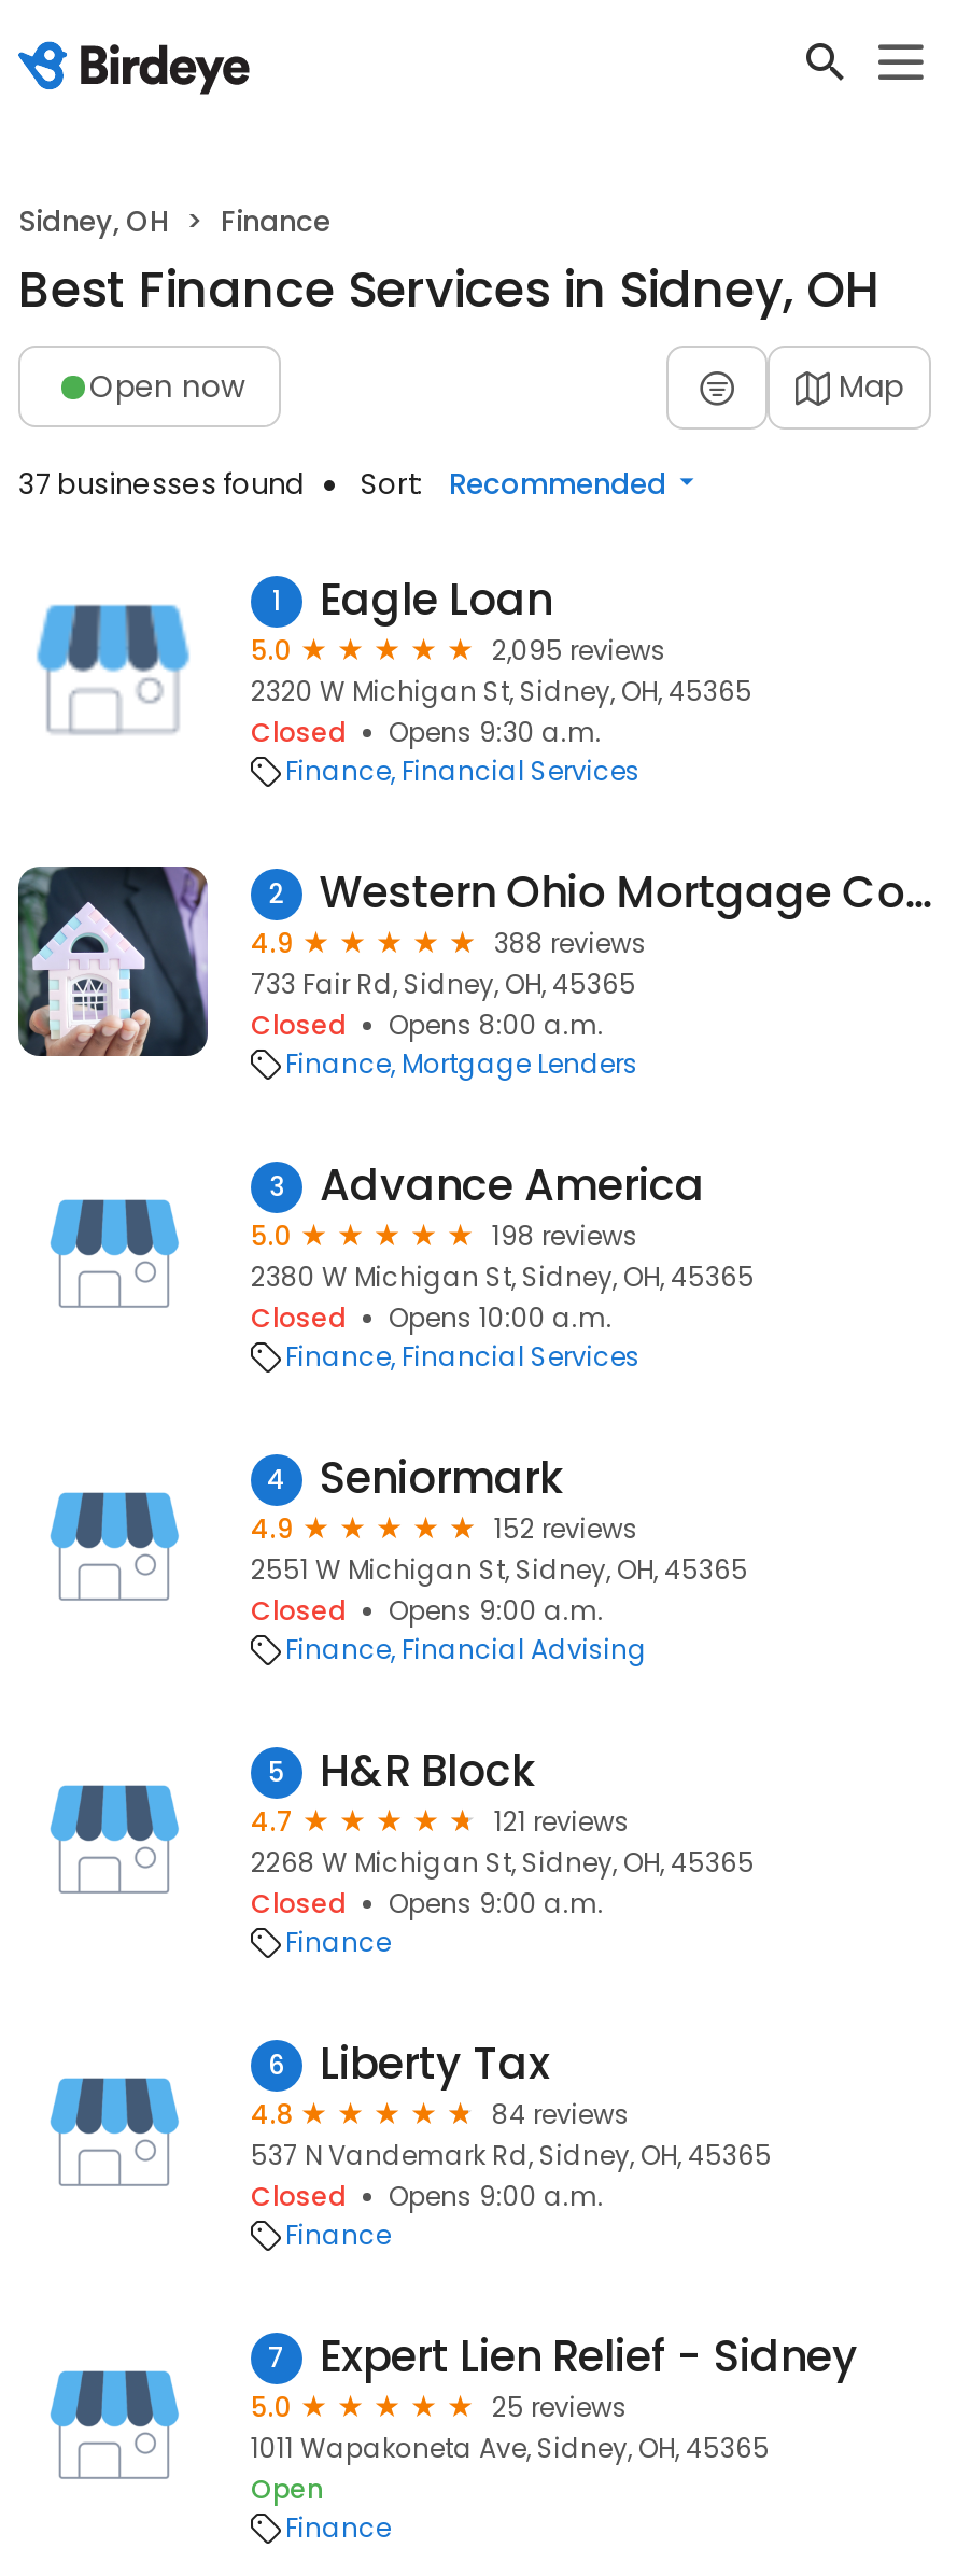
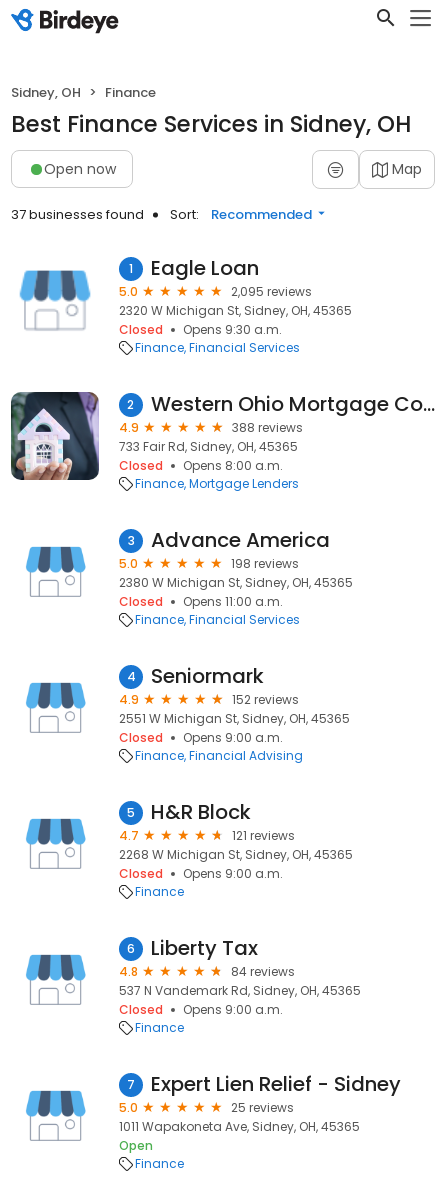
[251,1299,613,1336] Closed Opens 10:00 a.m. -> [119,593,283,610] Closed Opens 11:00 a.m.

